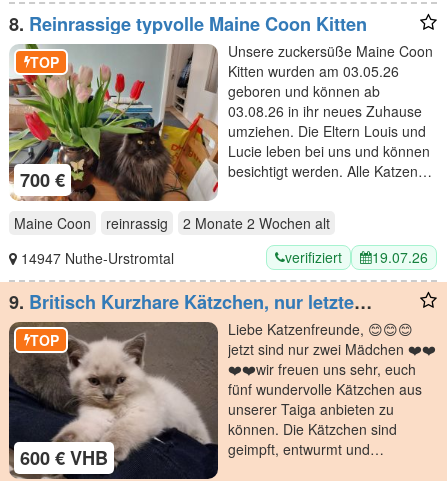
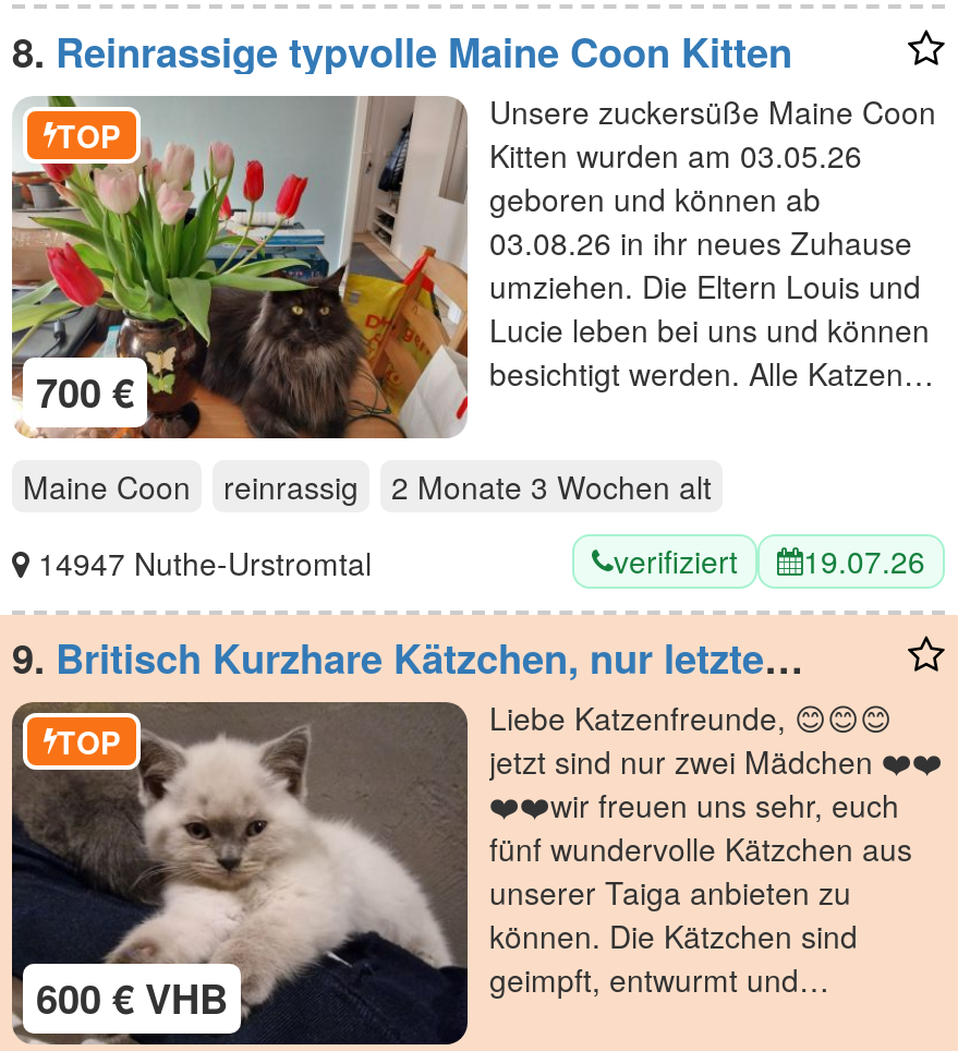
[183,213,330,233] 2 Monate 2 Wochen alt -> [391,464,712,508] 2 Monate 3 Wochen alt

